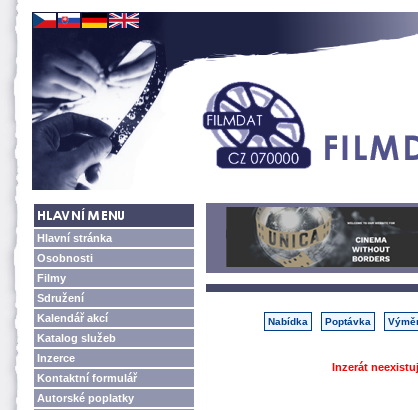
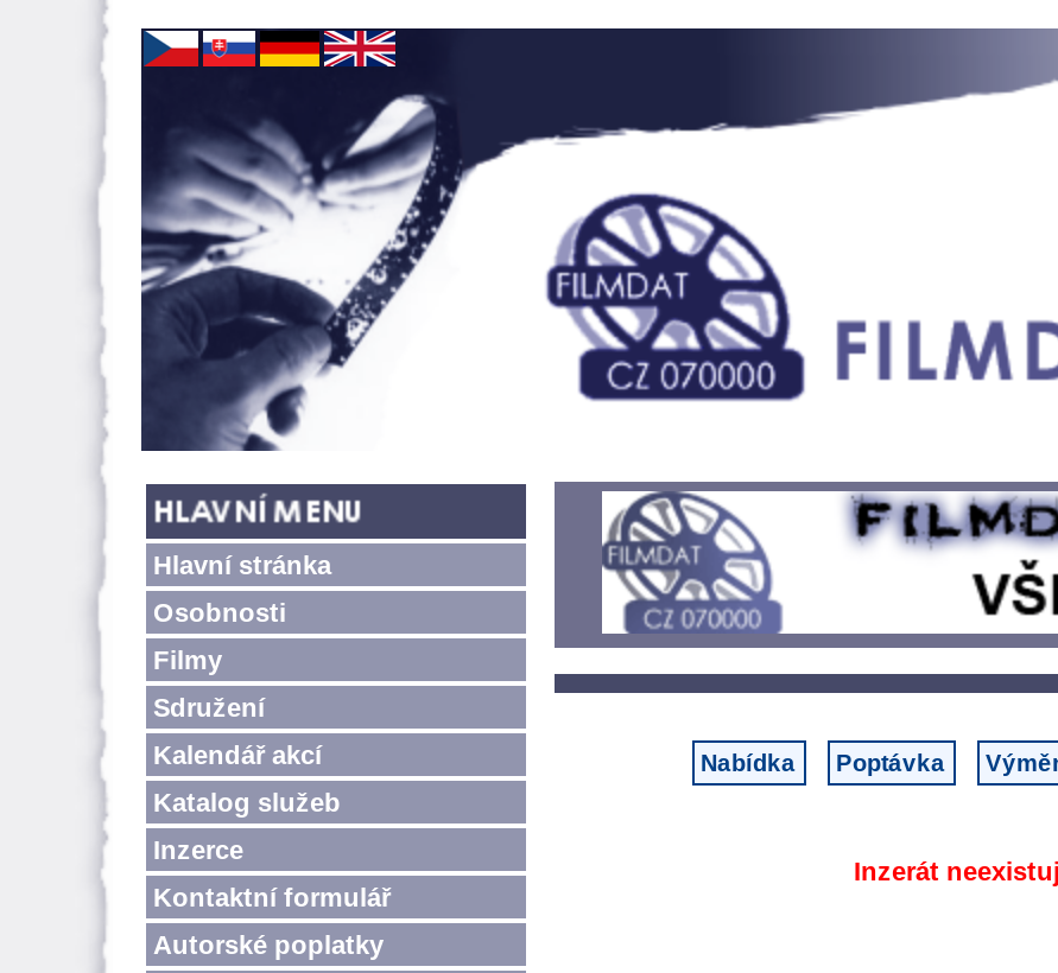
[225,206,415,268] [image] -> [600,489,1051,636] [image]

